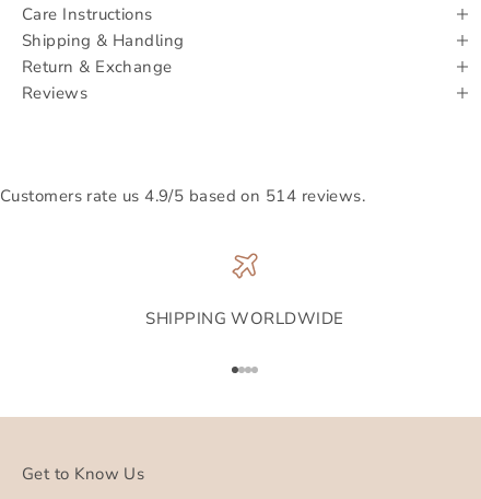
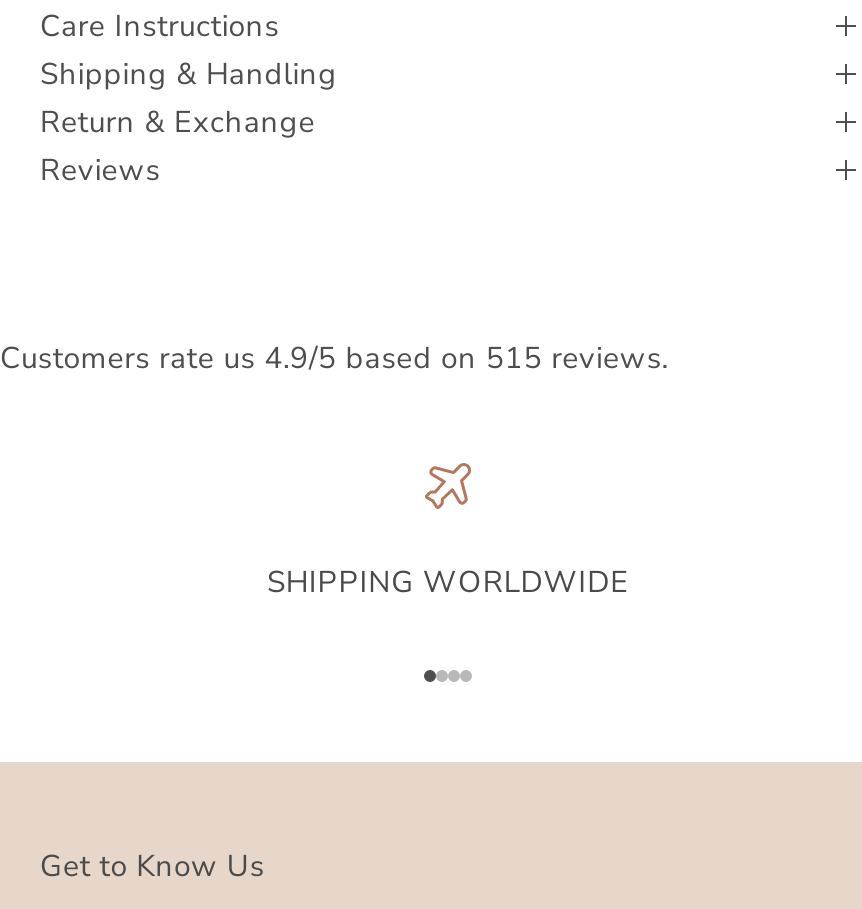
[0,184,365,206] Customers rate us 4.9/5 based on 514 reviews. -> [0,337,668,377] Customers rate us 4.9/5 based on 515 reviews.

